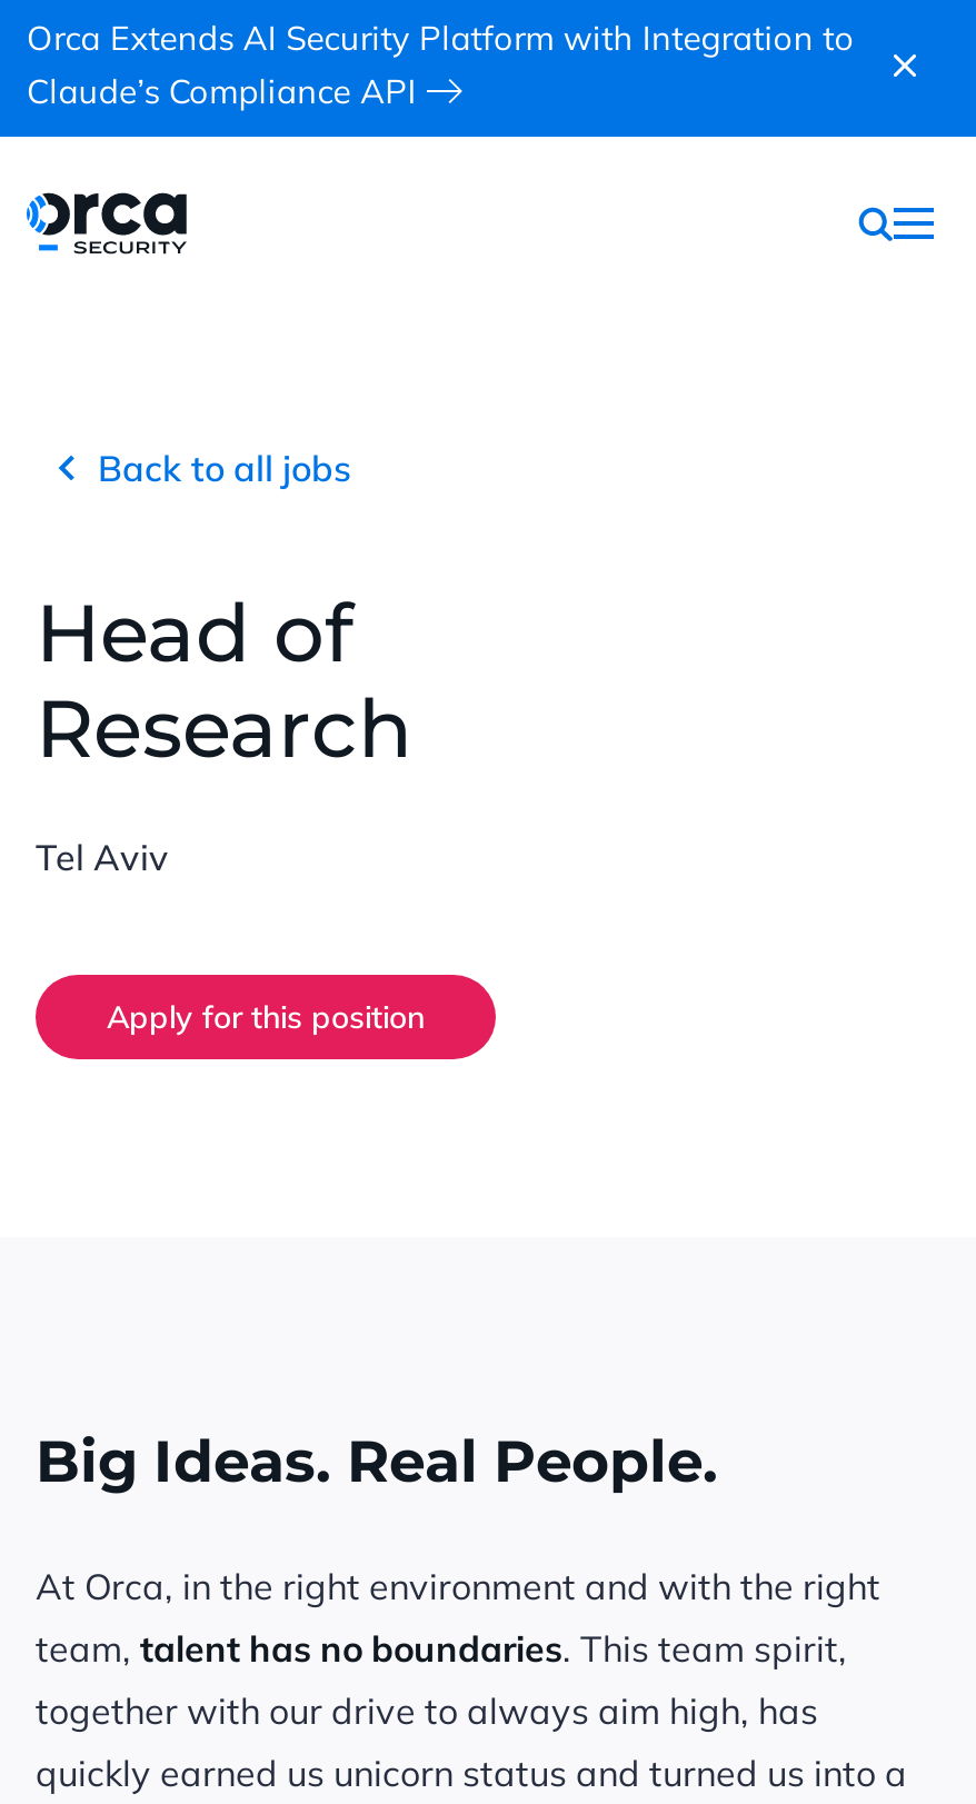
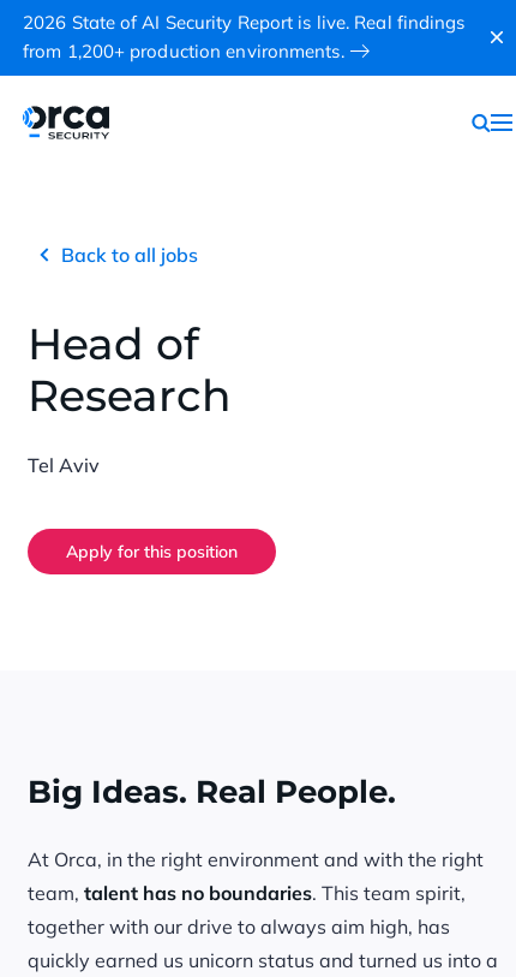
[27,17,854,112] Orca Extends AI Security Platform with Integration to | Claude’s Compliance API -> [23,11,465,62] 2026 State of AI Security Report is live. Real findings | from 1,200+ production environments.

